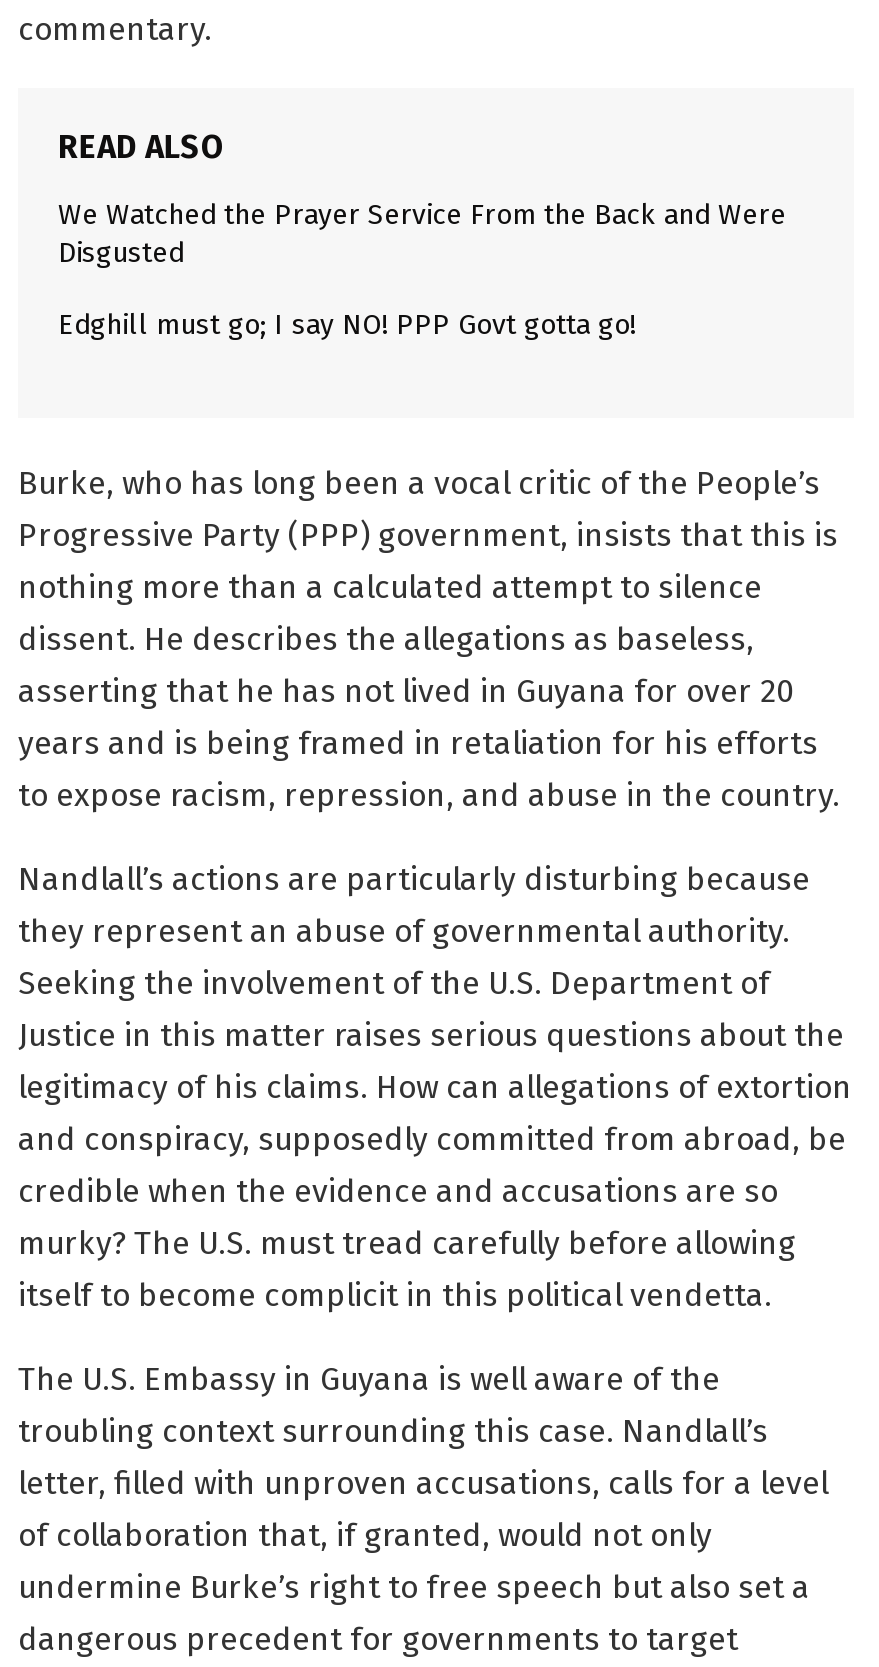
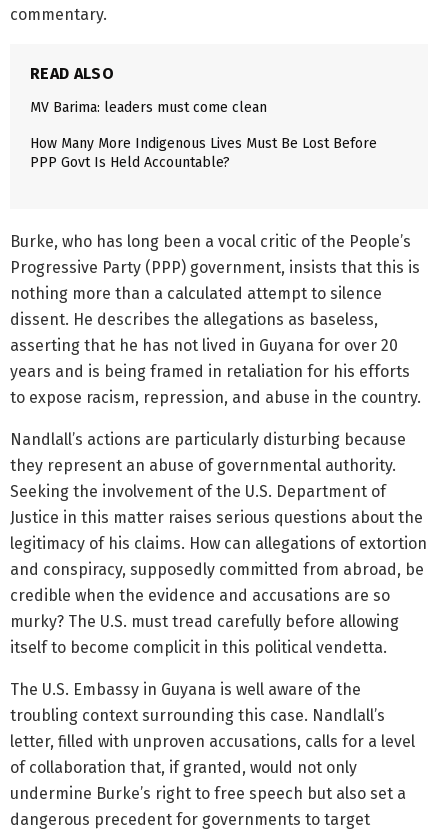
[58,198,786,270] We Watched the Prayer Service From the Back and Were | Disgusted -> [30,99,267,116] MV Barima: leaders must come clean
[58,308,636,342] Edghill must go; I say NO! PPP Govt gotta go! -> [30,135,377,171] How Many More Indigenous Lives Must Be Lost Before | PPP Govt Is Held Accountable?

